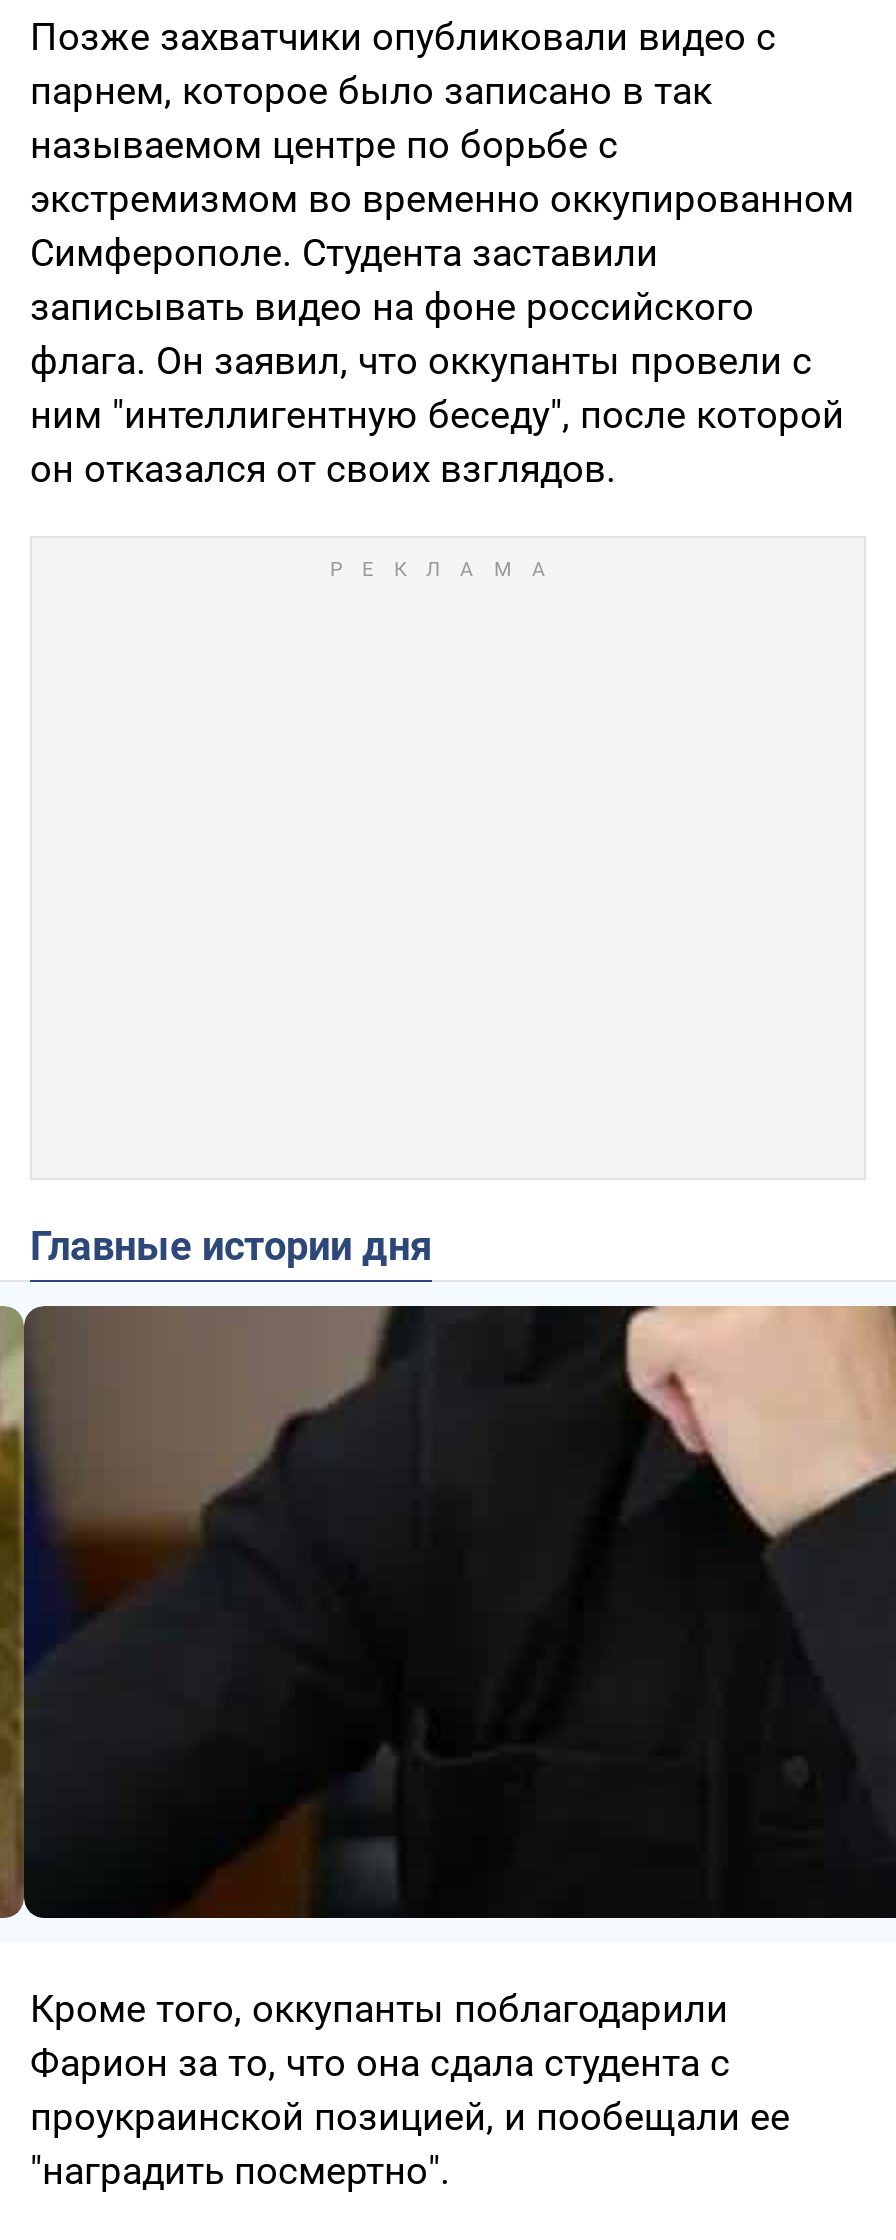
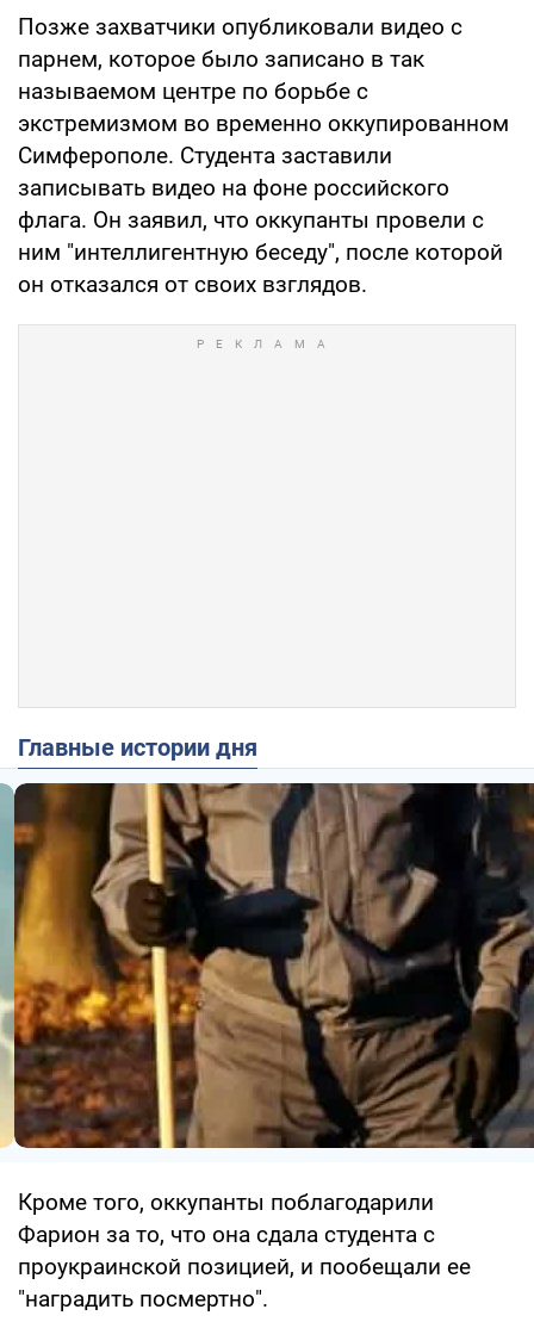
[6,1304,890,1920] [image] -> [4,782,530,1149] [image]

